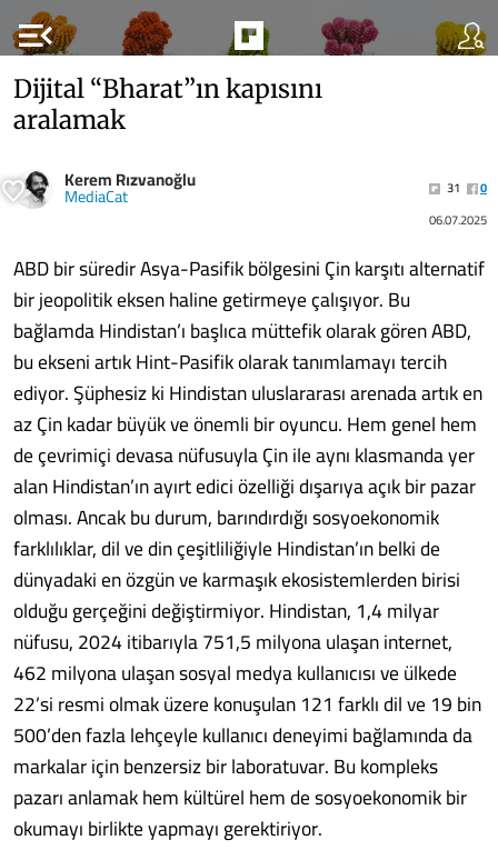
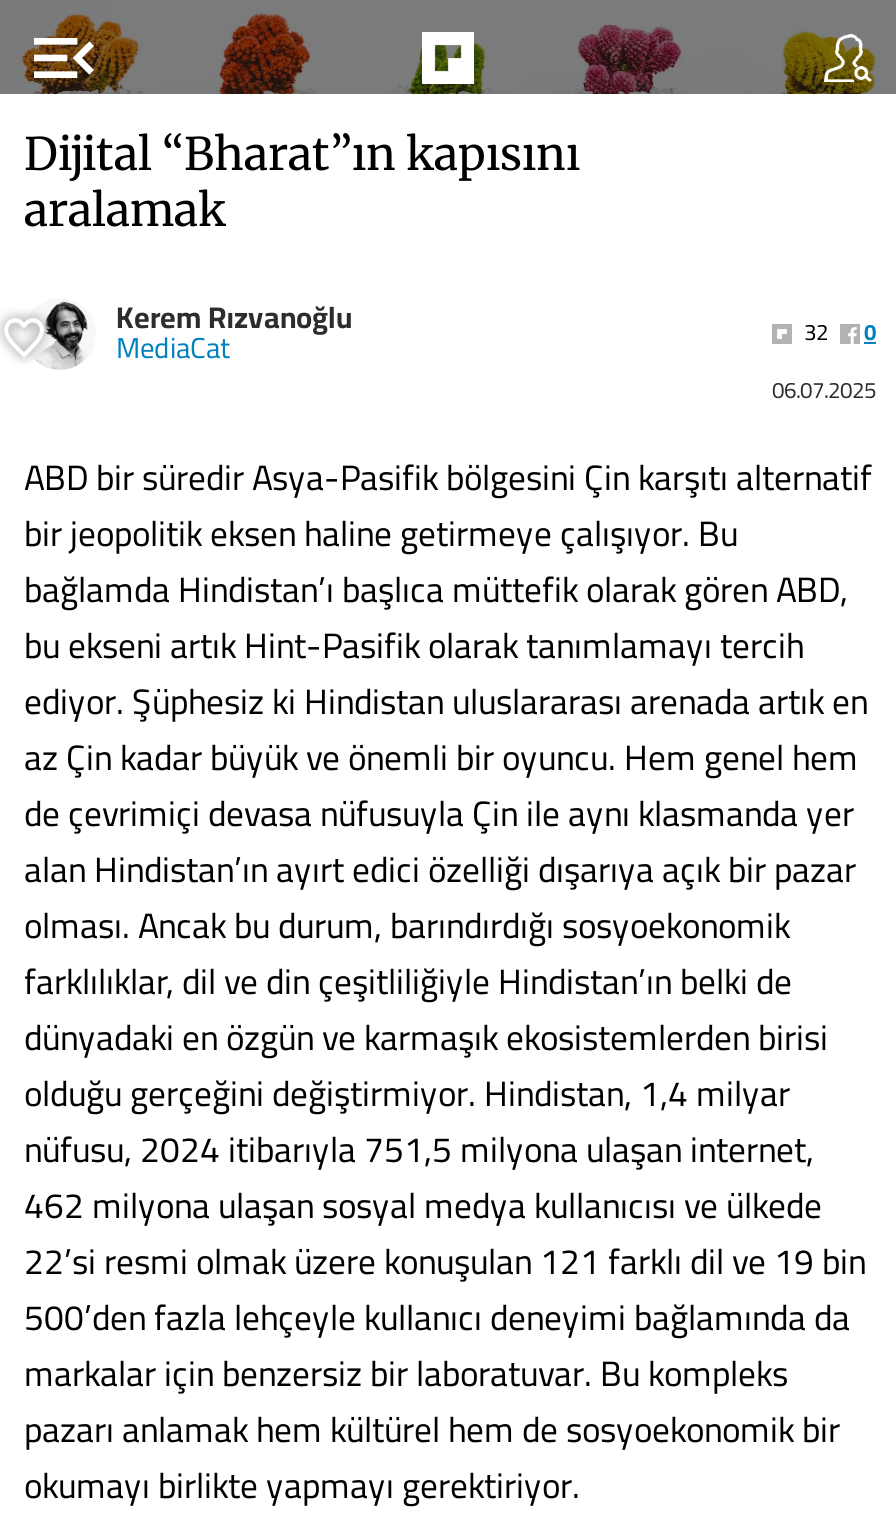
[447,176,487,199] 31 0 -> [804,310,876,352] 32 0

